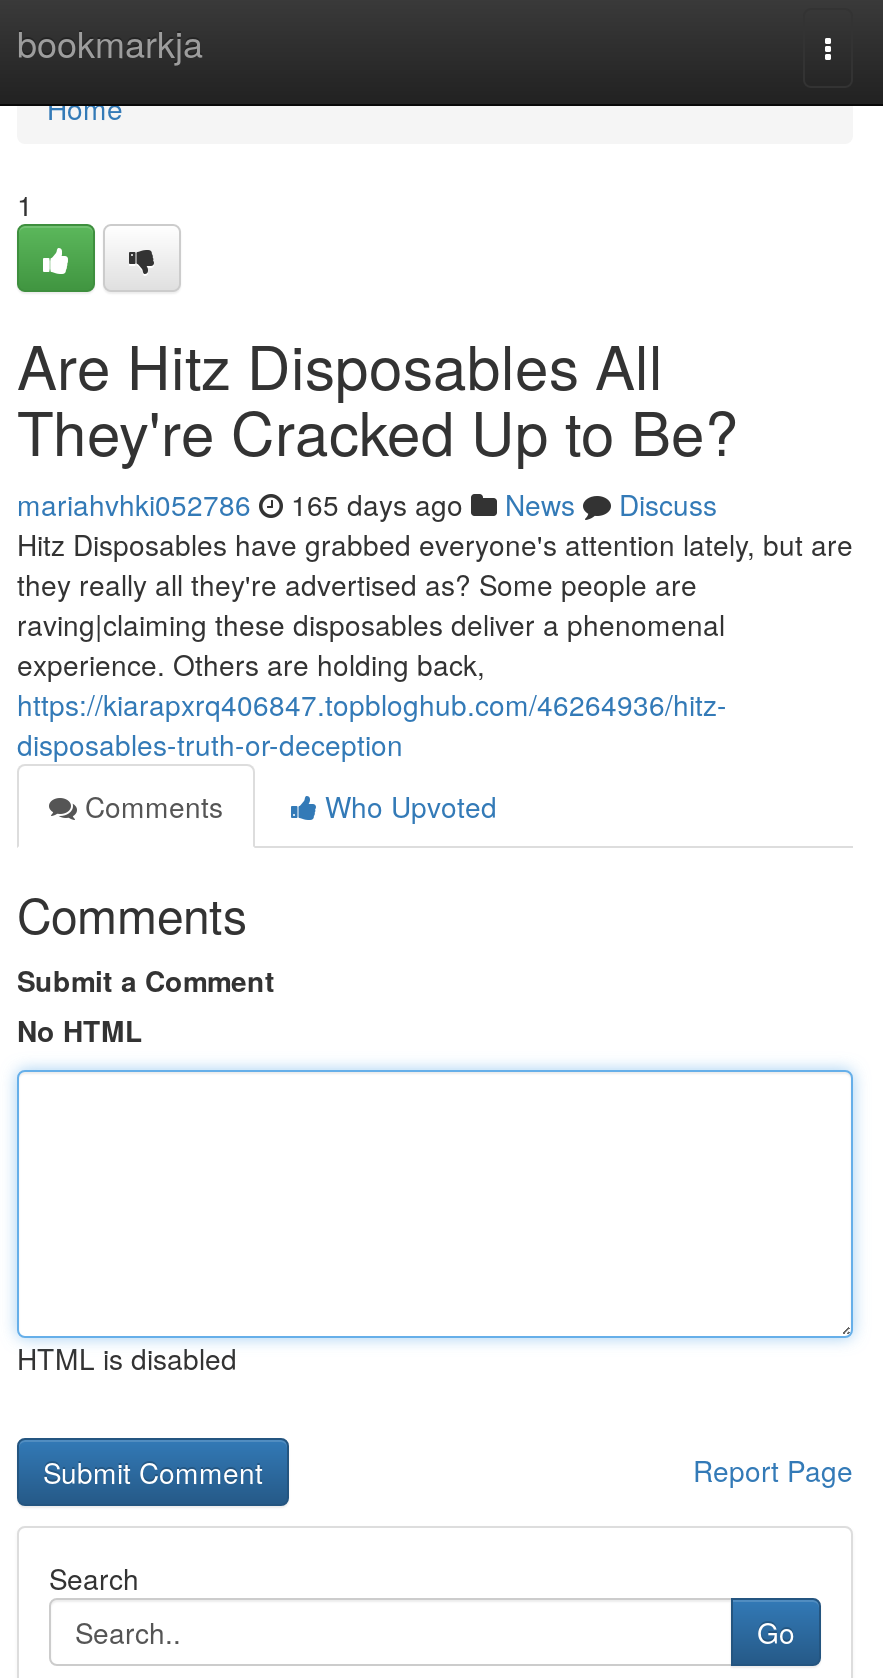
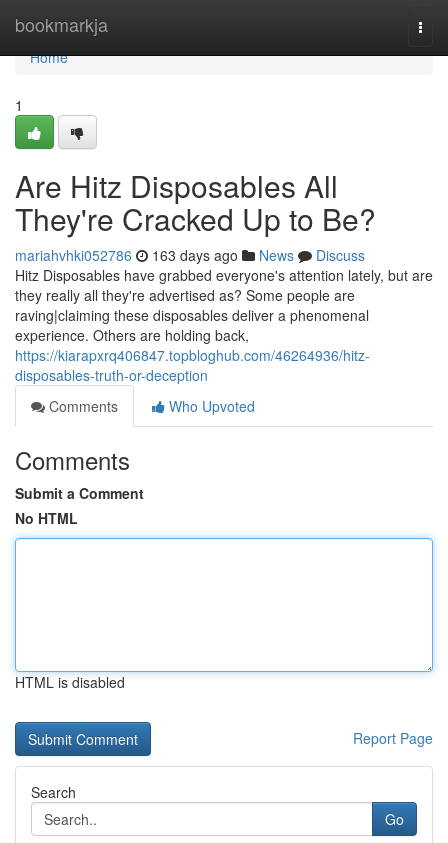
[17,484,717,524] mariahvhki052786 165 days ago News Discuss -> [15,245,365,265] mariahvhki052786 163 days ago News Discuss

